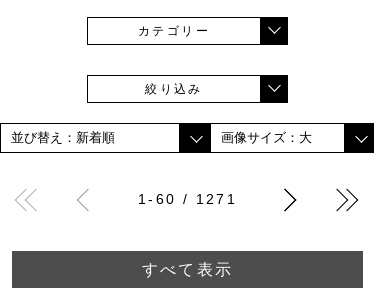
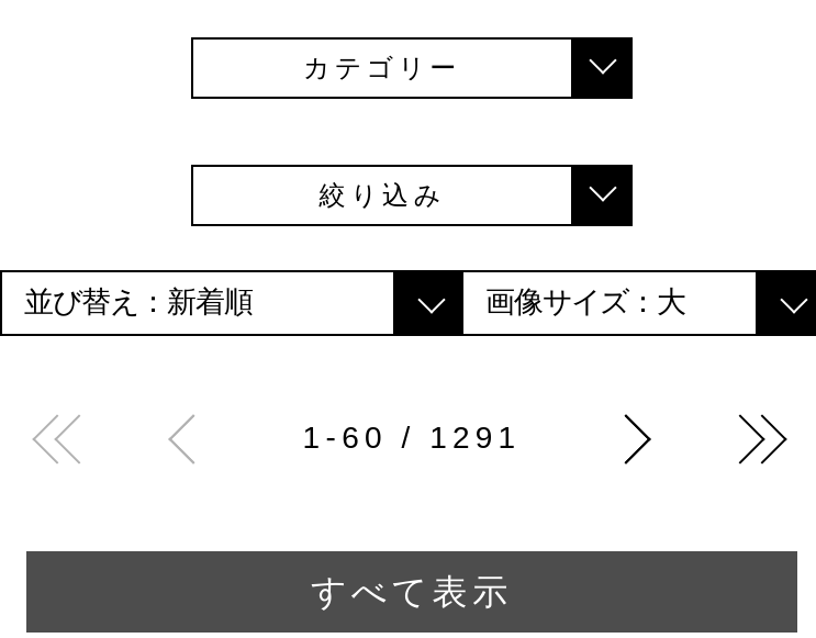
[138,191,237,207] 1-60 / 1271 -> [303,419,521,455] 1-60 / 1291

